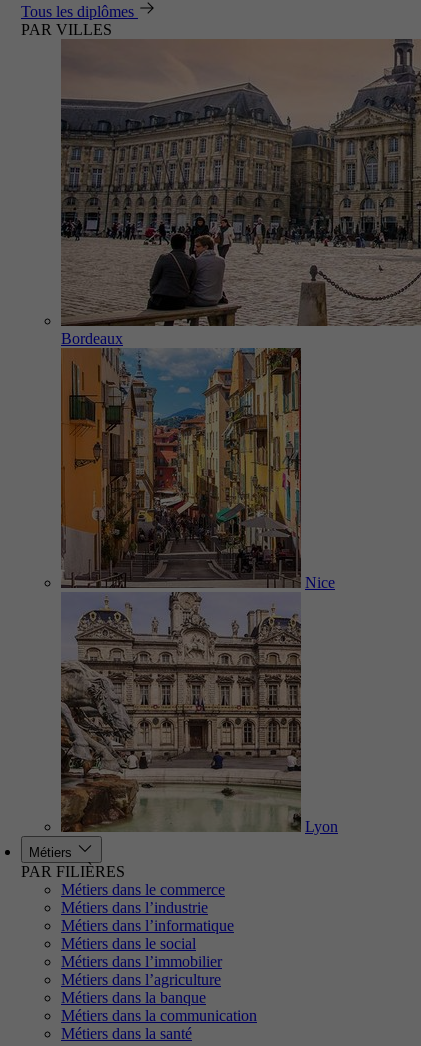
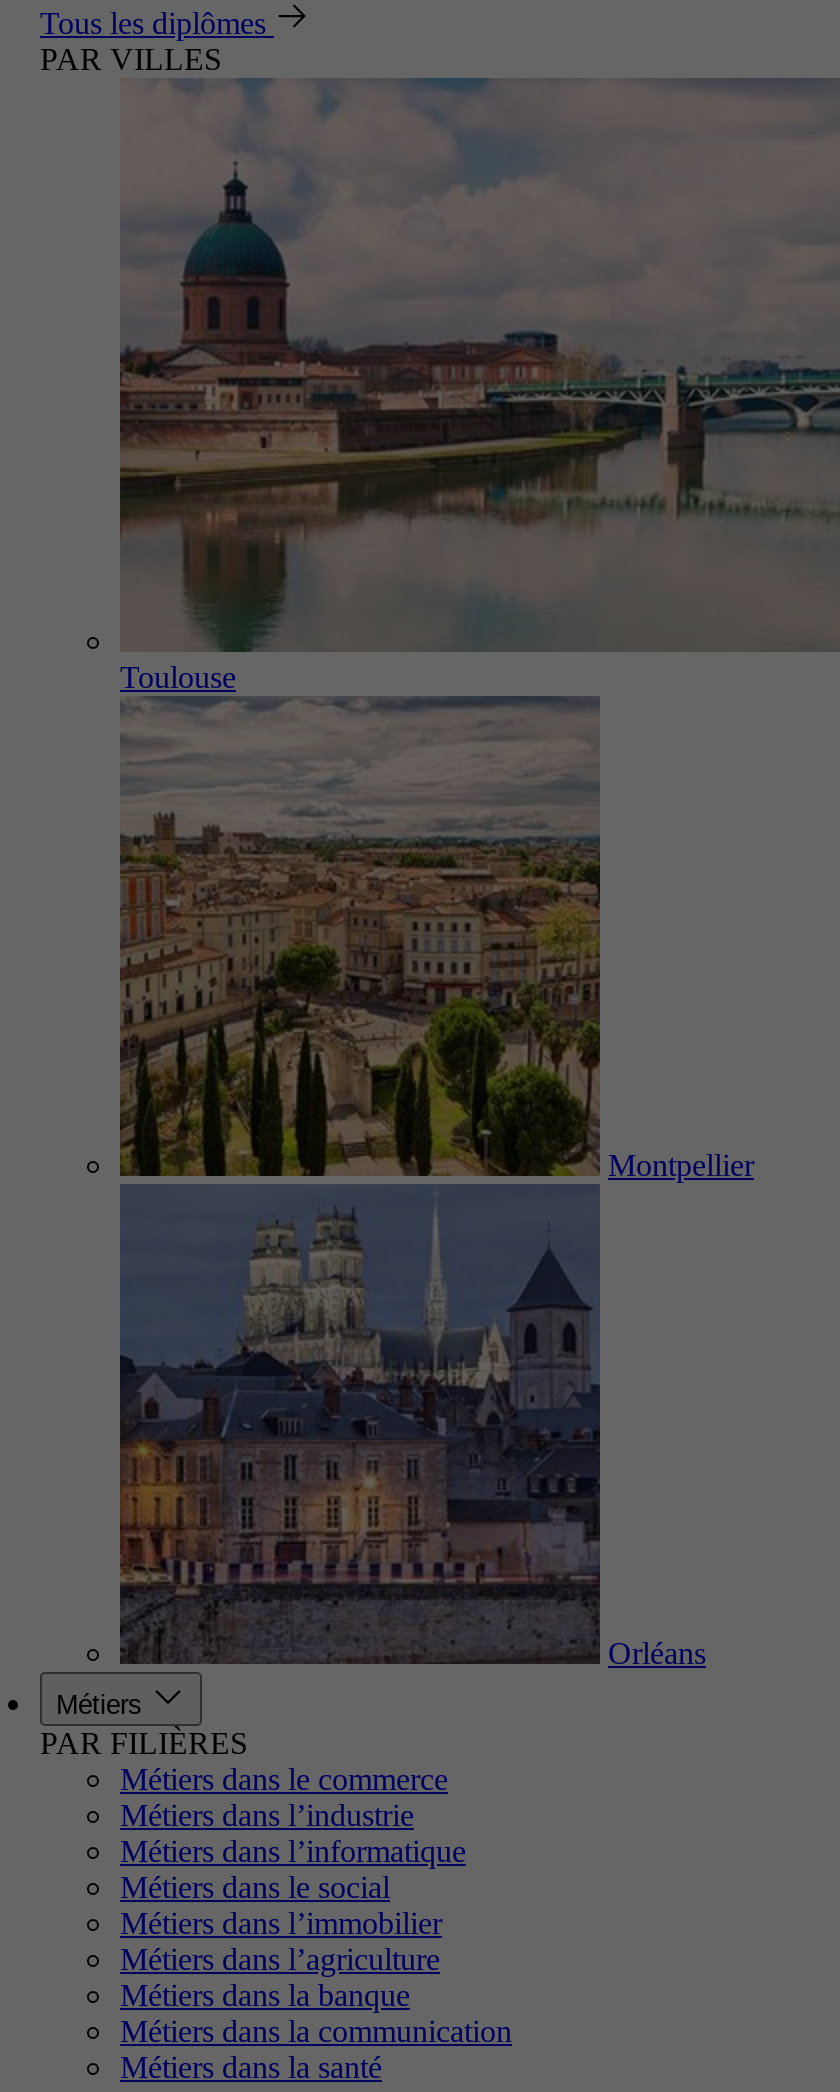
[60,39,418,347] [image] | Bordeaux -> [120,76,834,694] [image] | Toulouse
[60,347,335,832] [image] | Nice -> [118,694,754,1664] [image] | Montpellier
[305,818,338,835] Lyon -> [608,1636,706,1670] Orléans

